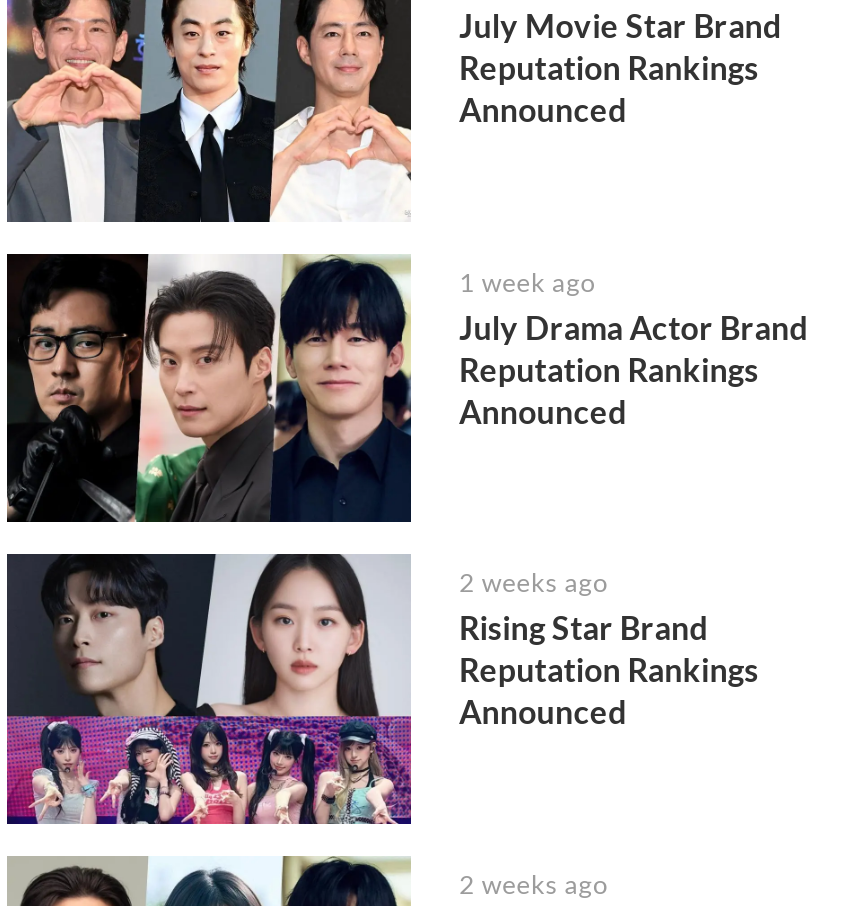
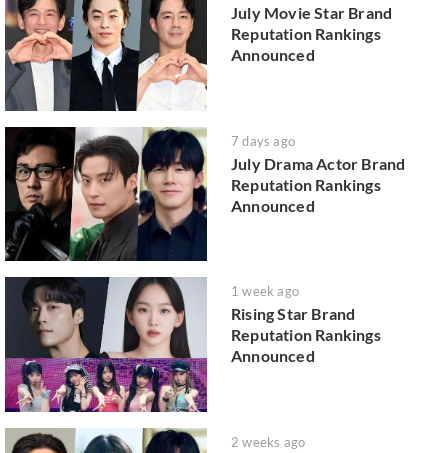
[459,265,595,297] 1 week ago -> [231,133,295,149] 7 days ago
[459,566,607,598] 2 weeks ago -> [231,283,299,299] 1 week ago

